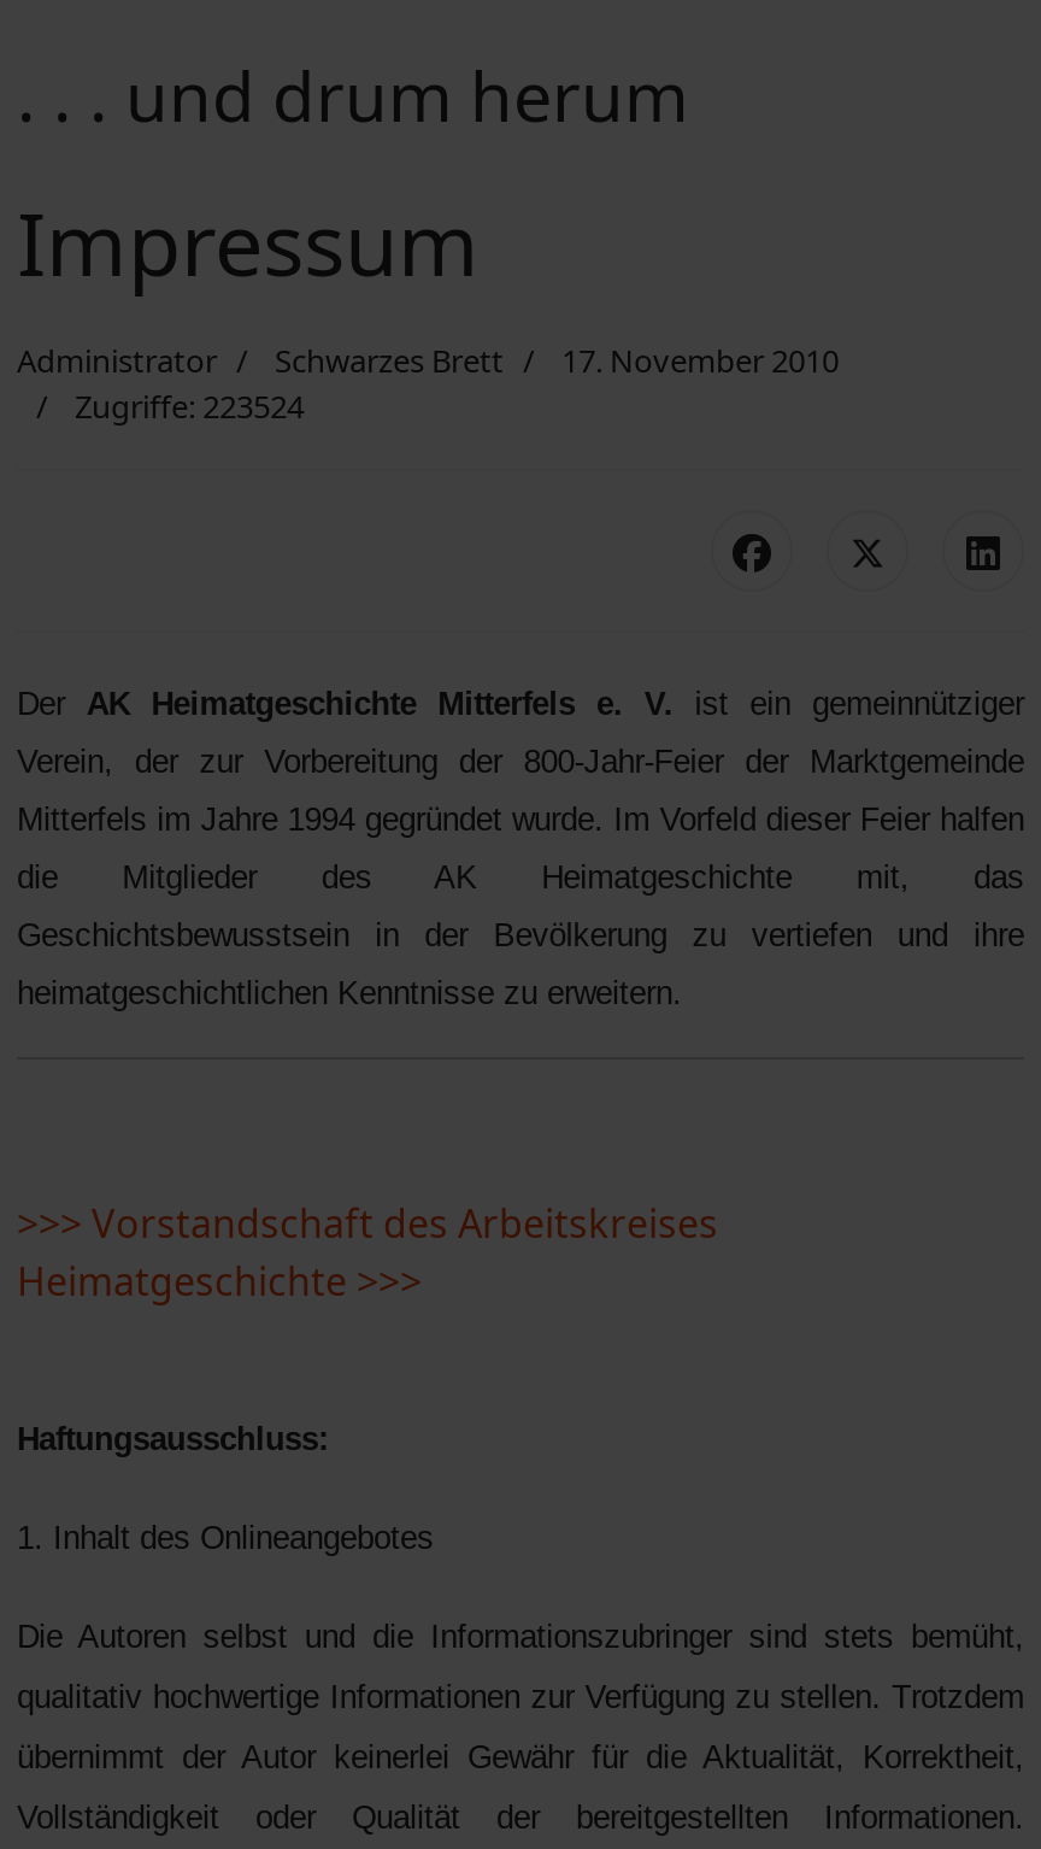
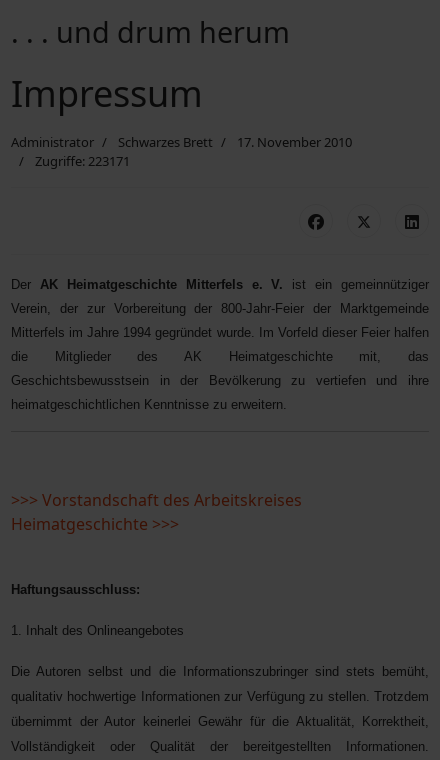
[75,385,304,428] Zugriffe: 223524 -> [35,152,130,170] Zugriffe: 223171

